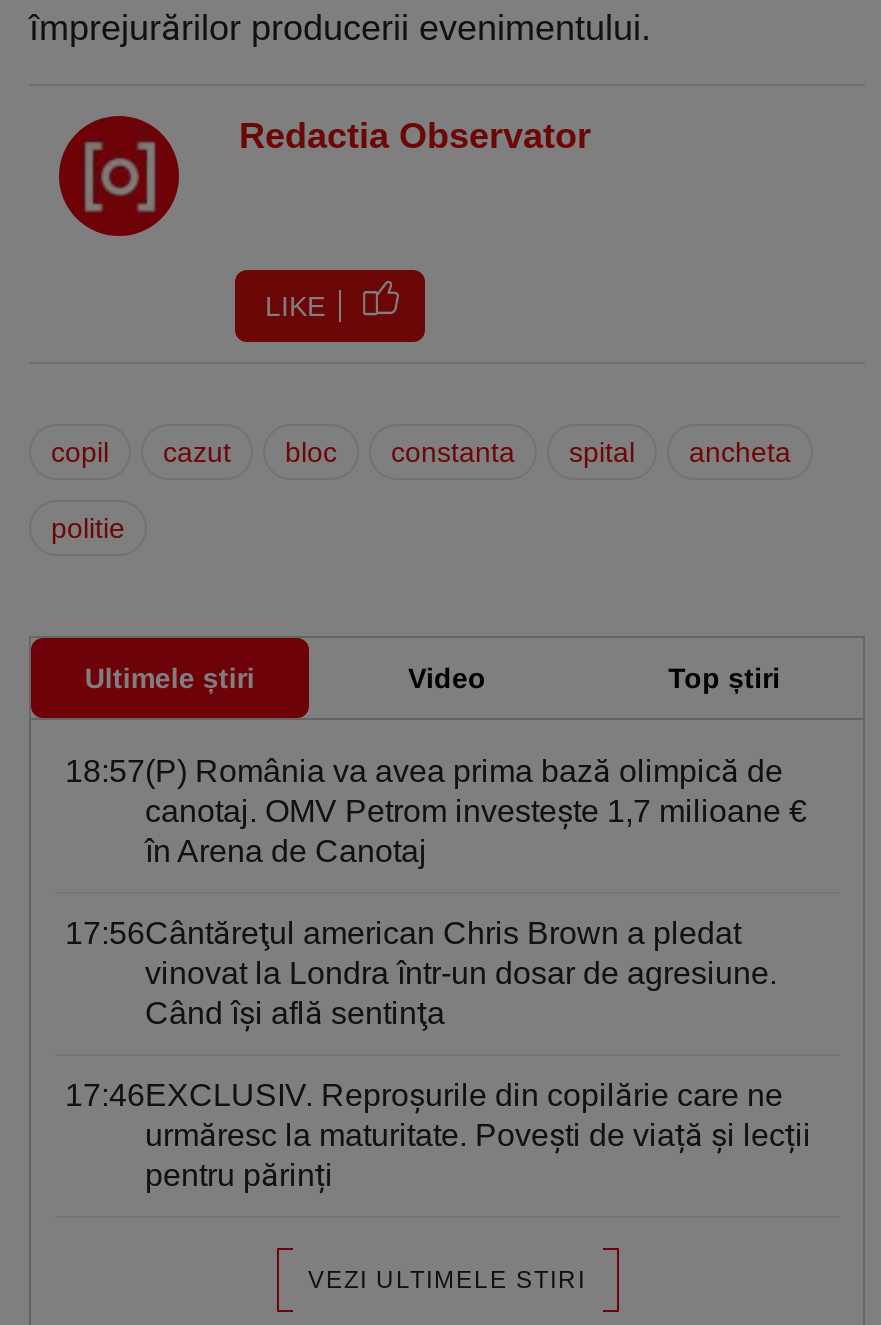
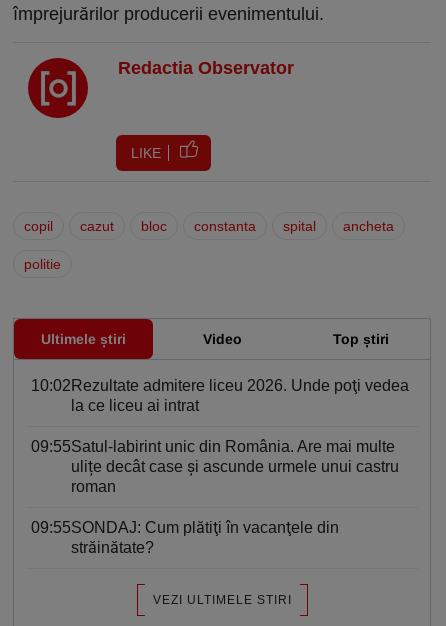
[65,753,807,867] 18:57(P) România va avea prima bază olimpică de | canotaj. OMV Petrom investește 1,7 milioane € | în Arena de Canotaj -> [31,377,409,414] 10:02Rezultate admitere liceu 2026. Unde poţi vedea | la ce liceu ai intrat
[65,915,777,1029] 17:56Cântăreţul american Chris Brown a pledat | vinovat la Londra într-un dosar de agresiune. | Când îşi află sentinţa -> [31,438,399,495] 09:55Satul-labirint unic din România. Are mai multe | ulițe decât case și ascunde urmele unui castru | roman
[65,1077,811,1191] 17:46EXCLUSIV. Reproșurile din copilărie care ne | urmăresc la maturitate. Povești de viață și lecții | pentru părinți -> [31,519,339,556] 09:55SONDAJ: Cum plătiţi în vacanţele din | străinătate?

